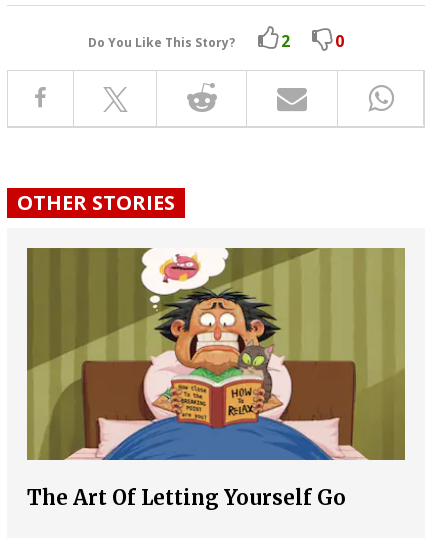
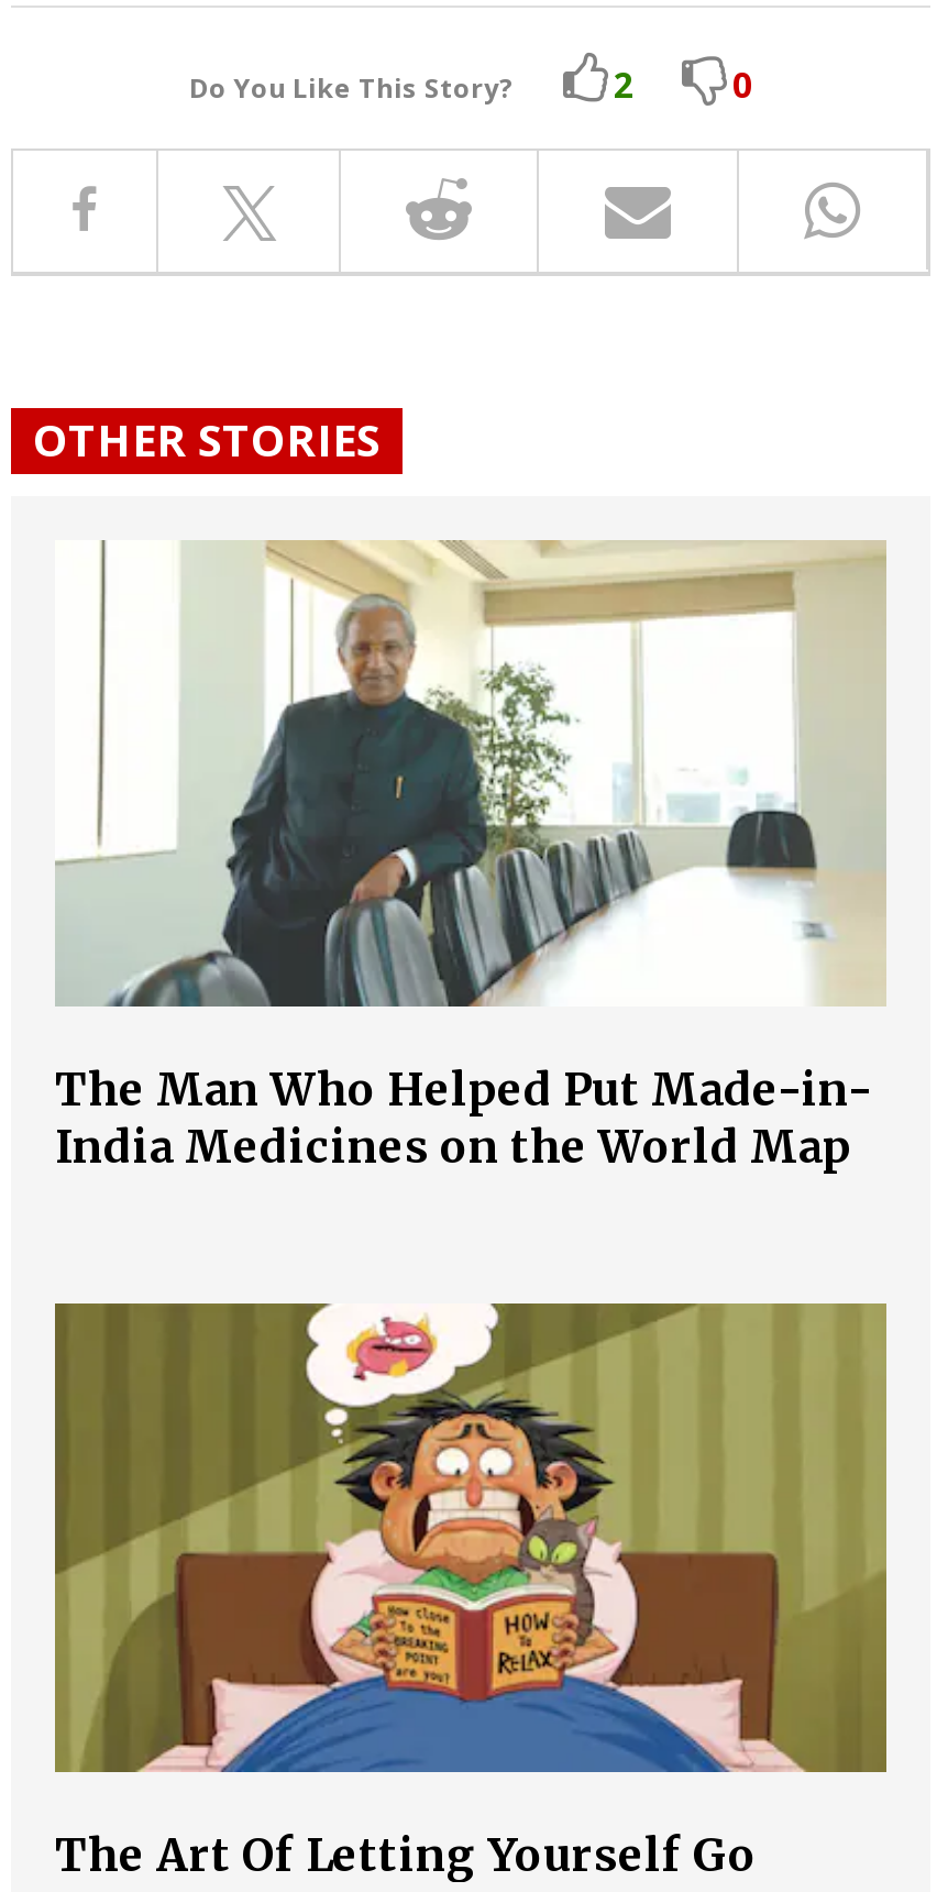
none -> [55,538,886,1174] [image] | The Man Who Helped Put Made-in- | India Medicines on the World Map

